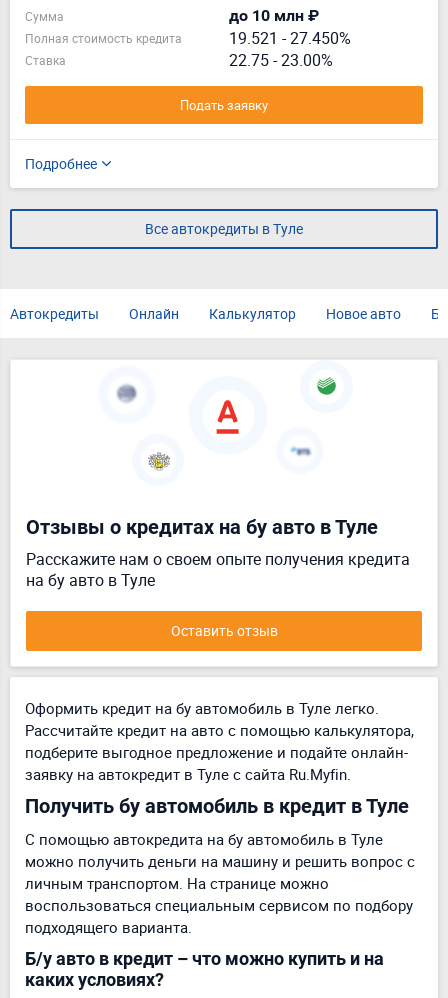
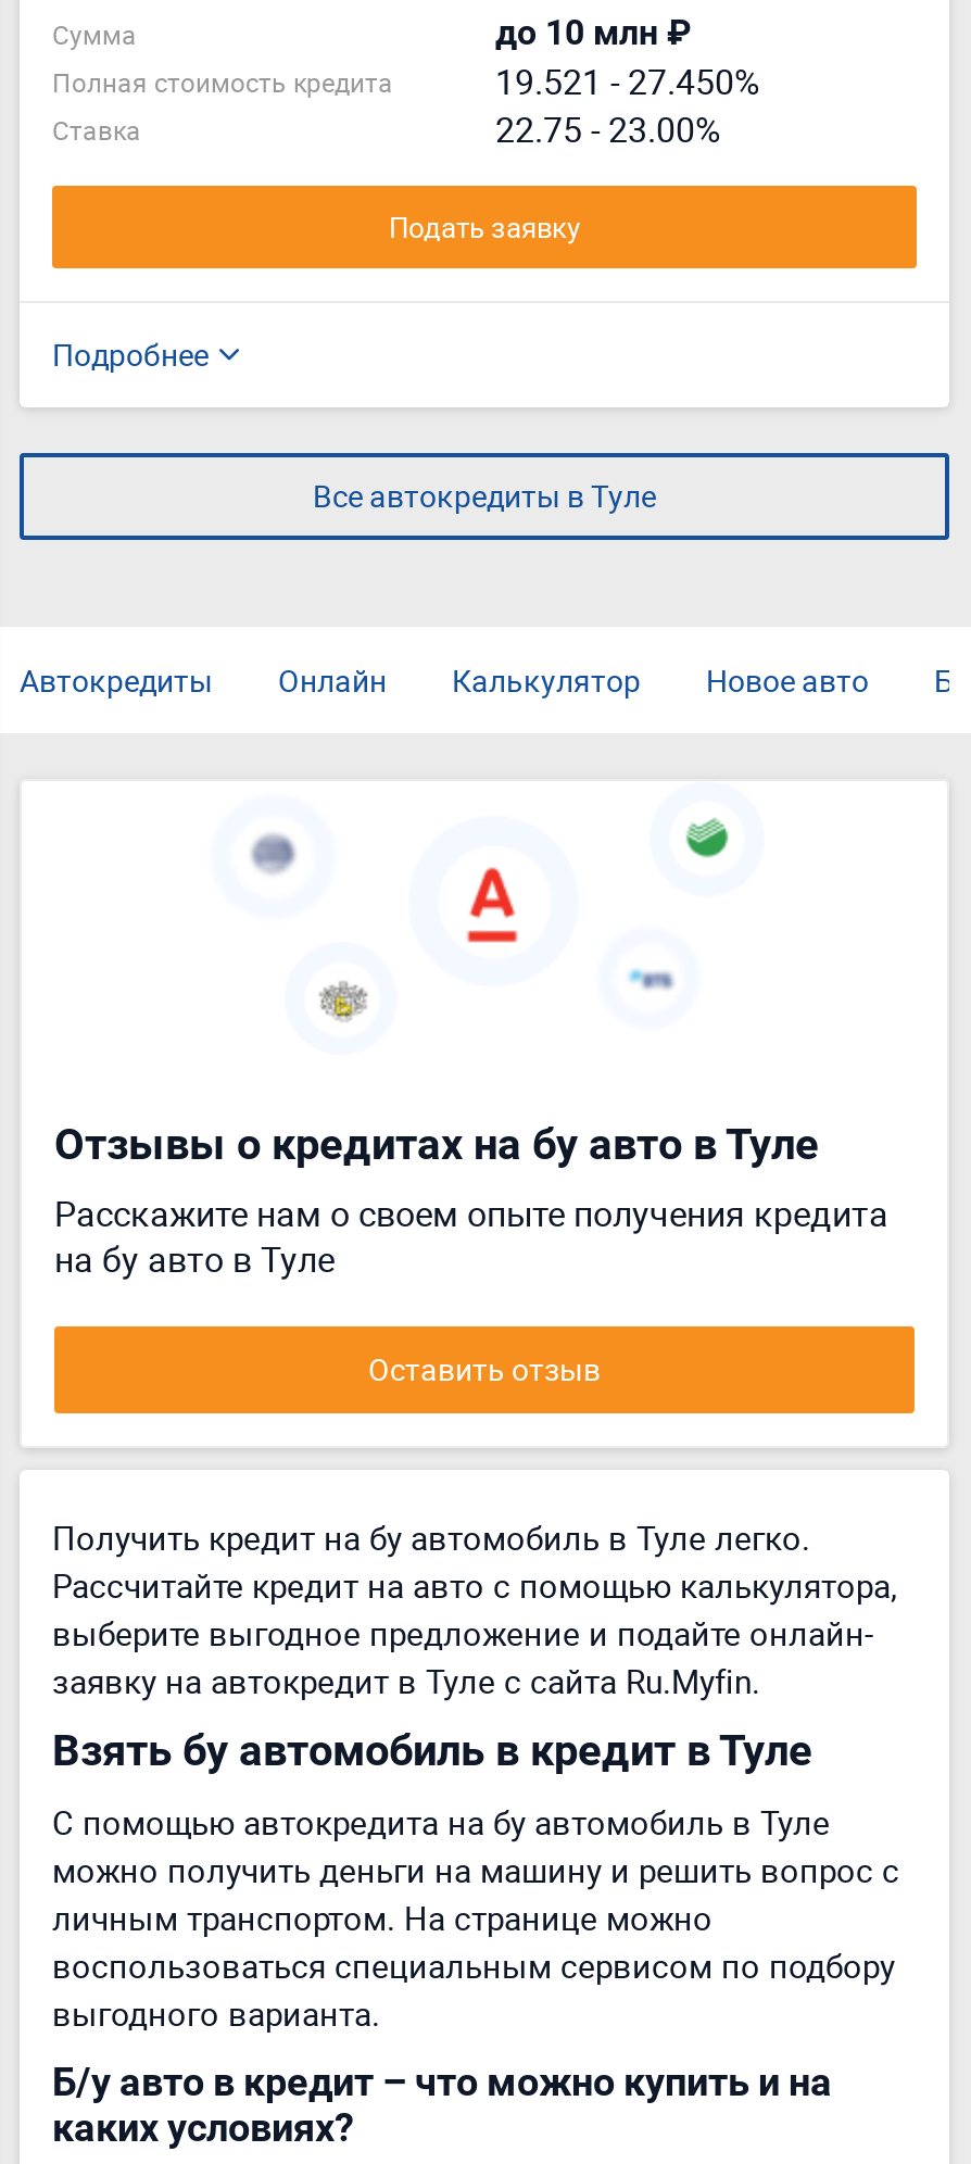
[25,698,379,718] Оформить кредит на бу автомобиль в Туле легко. -> [52,1515,810,1559] Получить кредит на бу автомобиль в Туле легко.
[25,742,408,762] подберите выгодное предложение и подайте онлайн- -> [52,1611,873,1655] выберите выгодное предложение и подайте онлайн-
[25,794,409,818] Получить бу автомобиль в кредит в Туле -> [52,1724,812,1776] Взять бу автомобиль в кредит в Туле
[25,917,192,937] подходящего варианта. -> [52,1991,380,2035] выгодного варианта.

